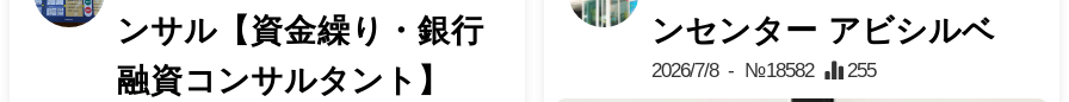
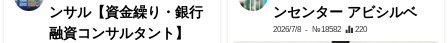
[651,57,876,80] 2026/7/8 - №18582 255 -> [273,24,367,34] 2026/7/8 - №18582 220

